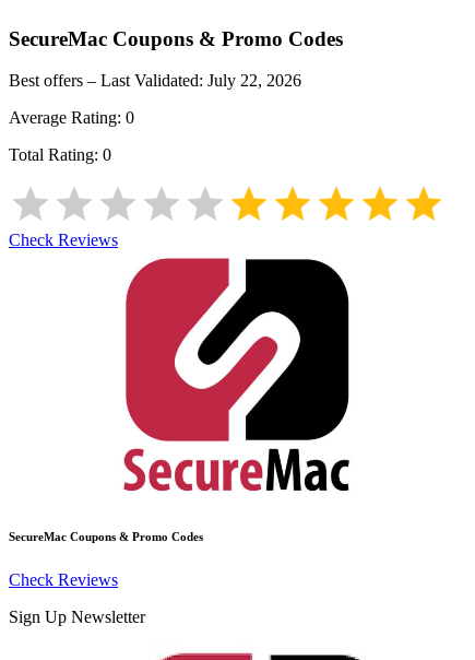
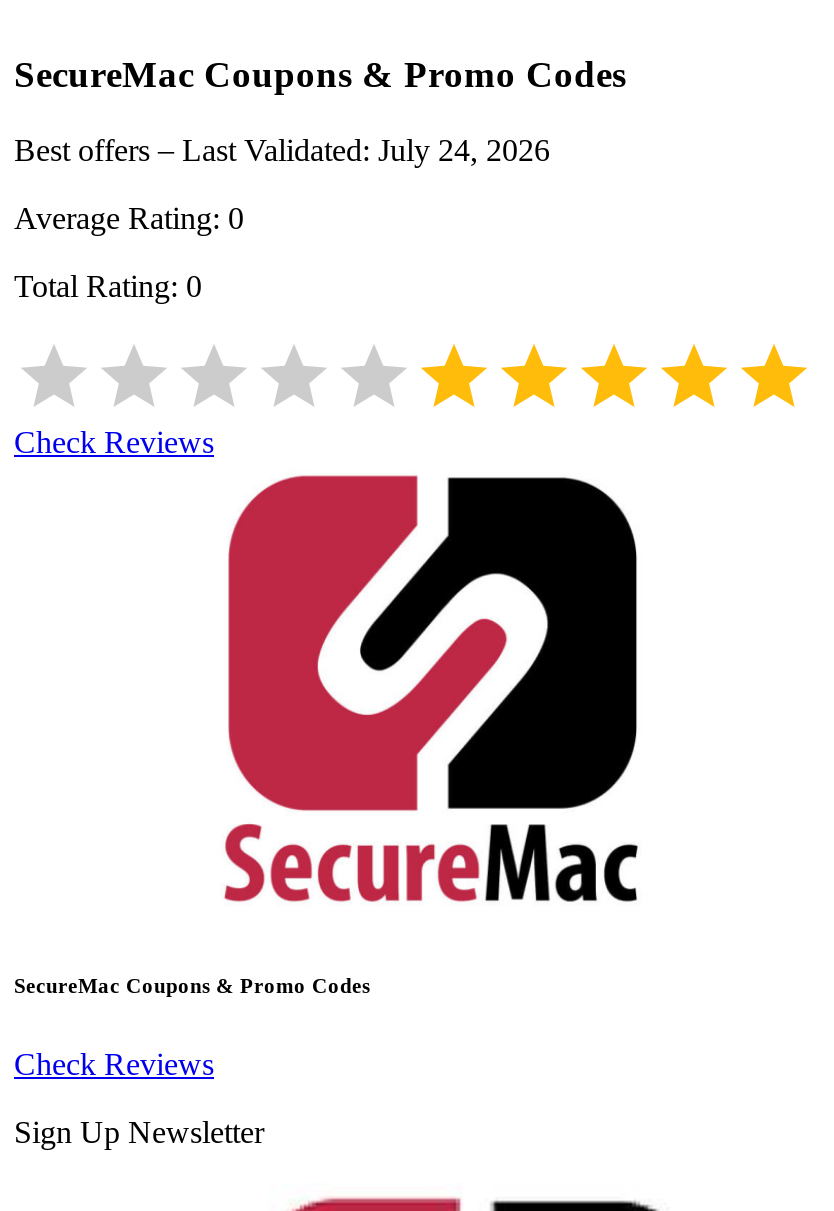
[9,71,301,90] Best offers – Last Validated: July 22, 2026 -> [14,134,550,168] Best offers – Last Validated: July 24, 2026

